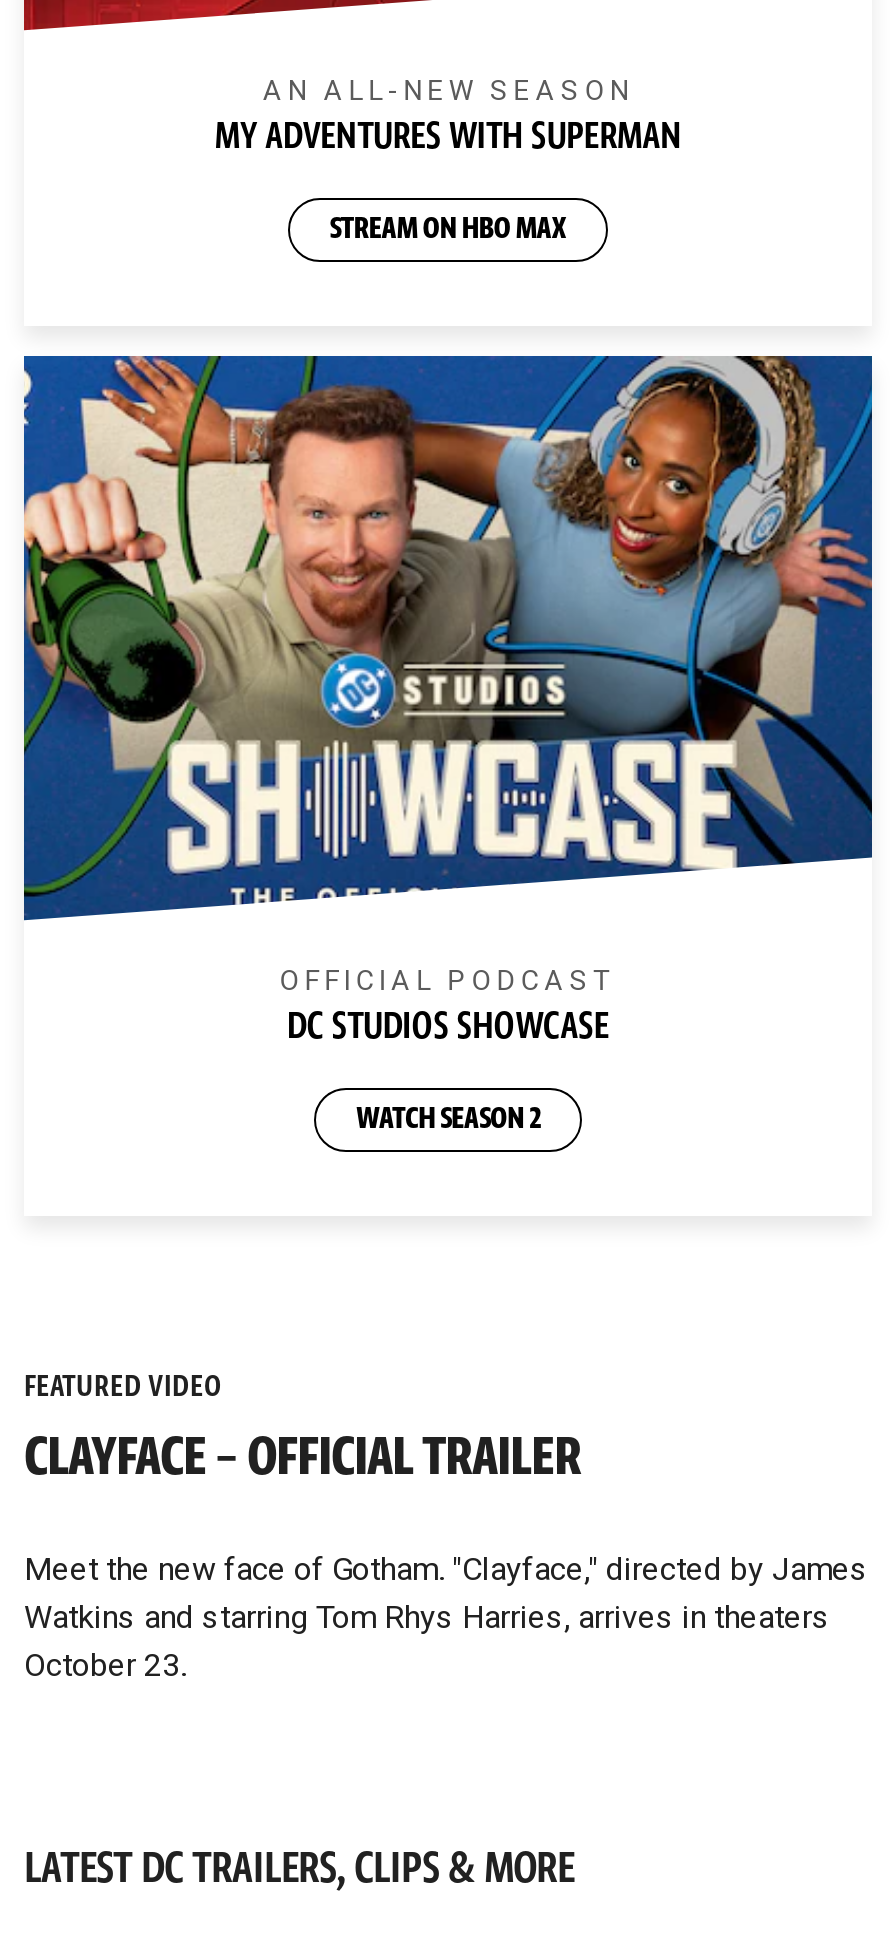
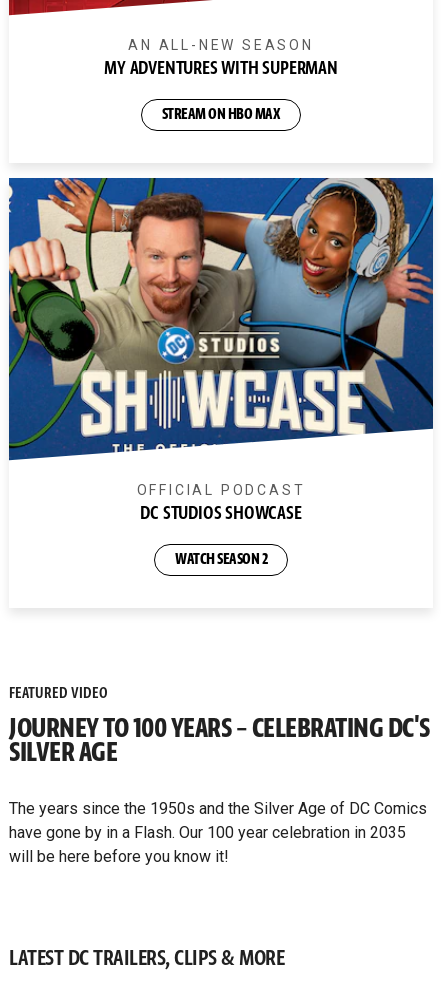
[24,1420,581,1496] CLAYFACE – OFFICIAL TRAILER -> [9,710,429,772] JOURNEY TO 100 YEARS – CELEBRATING DC'S | SILVER AGE
[24,1550,868,1684] Meet the new face of Gotham. "Clayface," directed by James | Watkins and starring Tom Rhys Harries, arrives in theaters | October 23. -> [9,799,427,866] The years since the 1950s and the Silver Age of DC Comics | have gone by in a Flash. Our 100 year celebration in 2035 | will be here before you know it!

